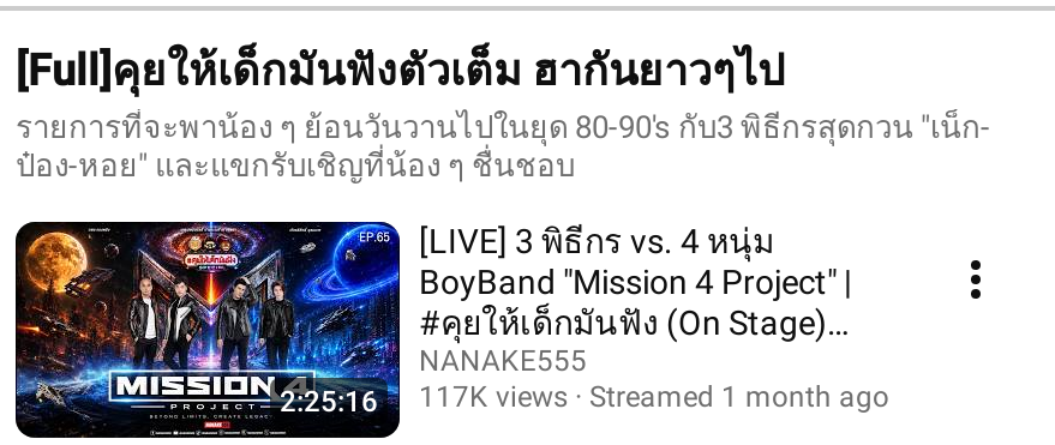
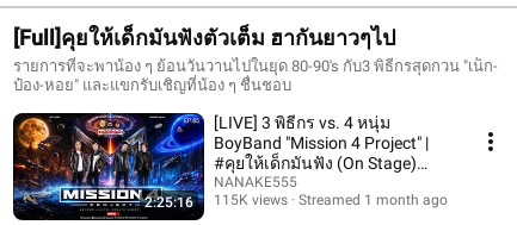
[280,380,889,419] 2:25:16 117K views Streamed 1 month ago -> [144,192,448,211] 2:25:16 115K views Streamed 1 month ago

